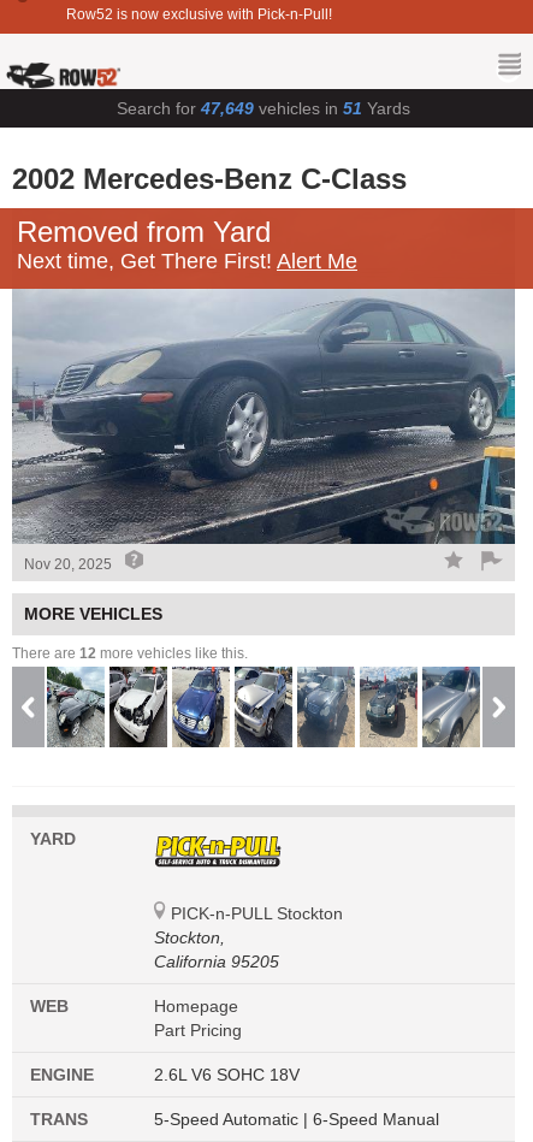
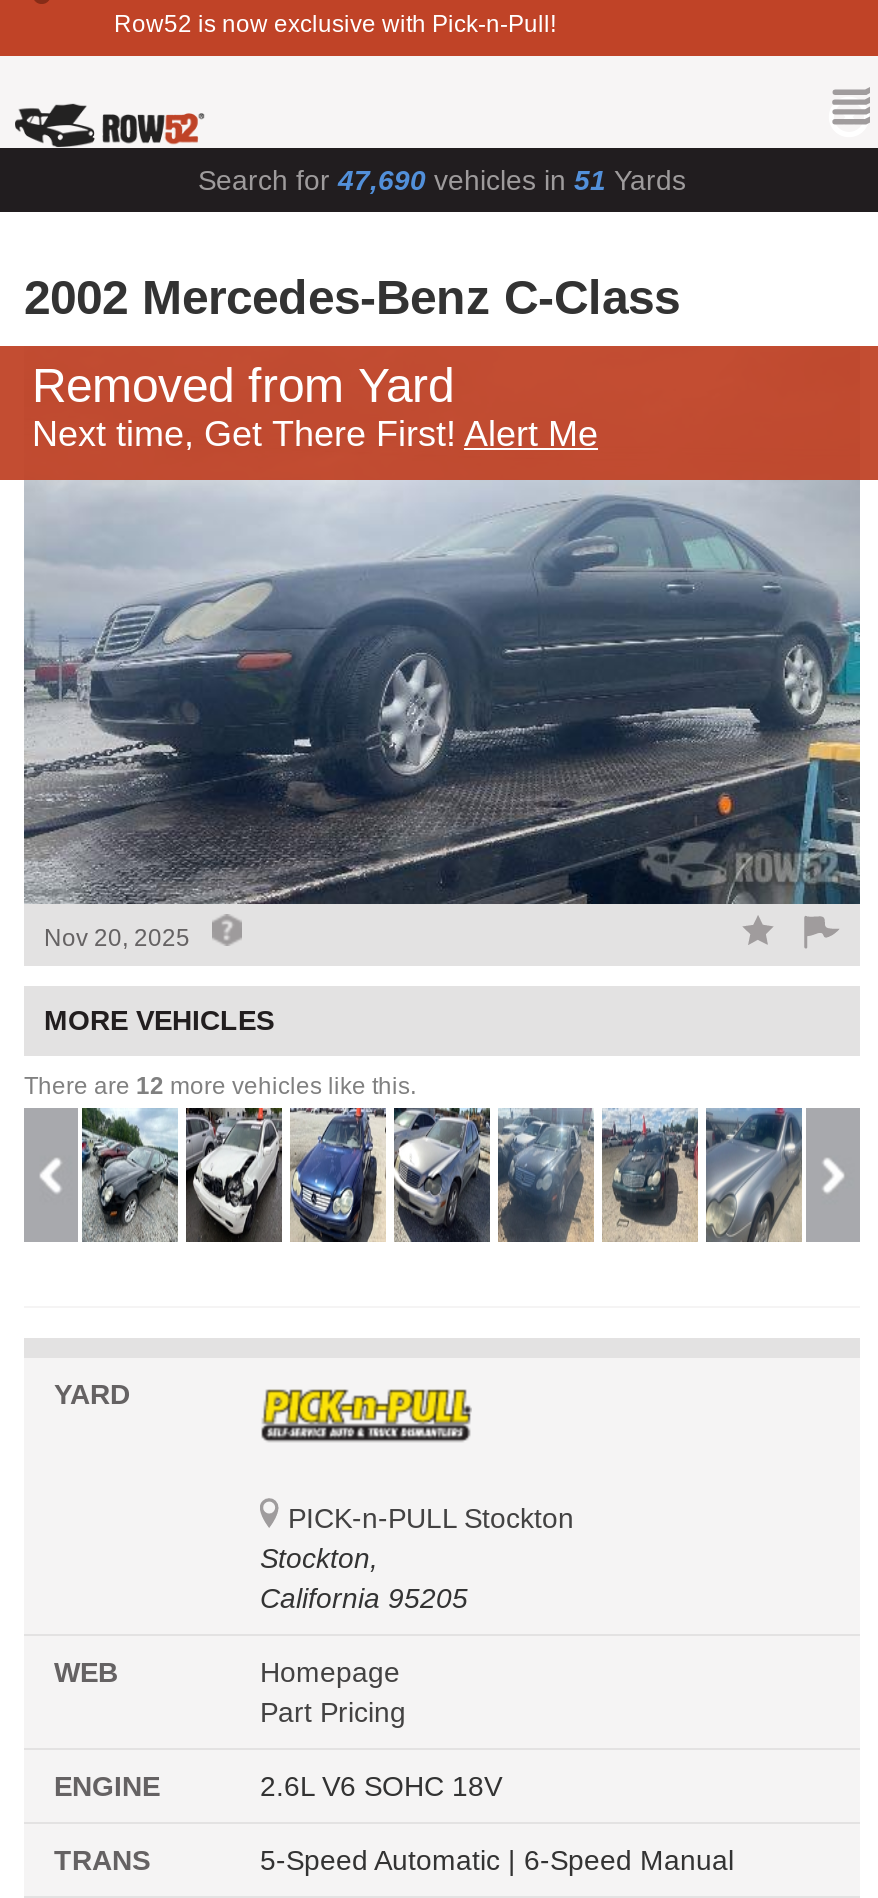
[117,99,410,118] Search for 47,649 vehicles in 51 Yards -> [198,164,686,196] Search for 47,690 vehicles in 51 Yards

